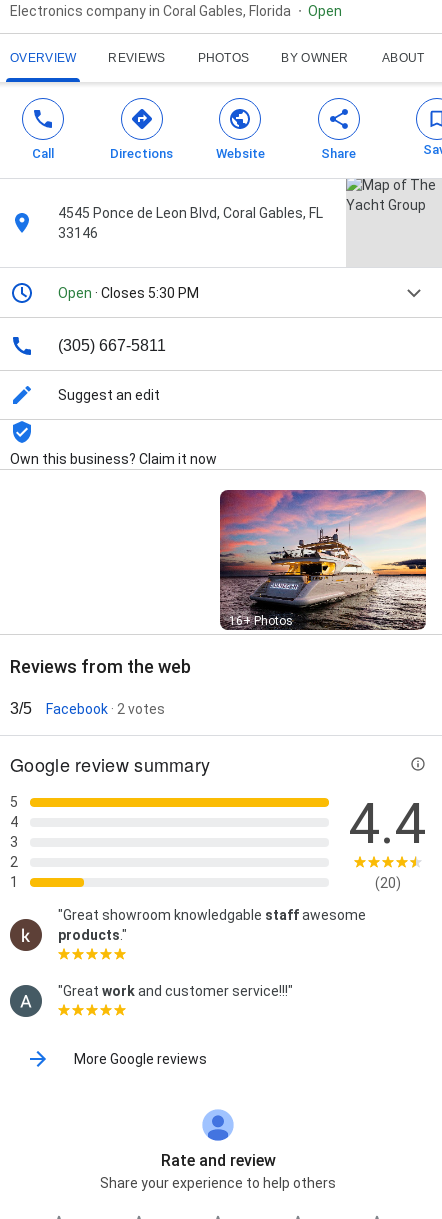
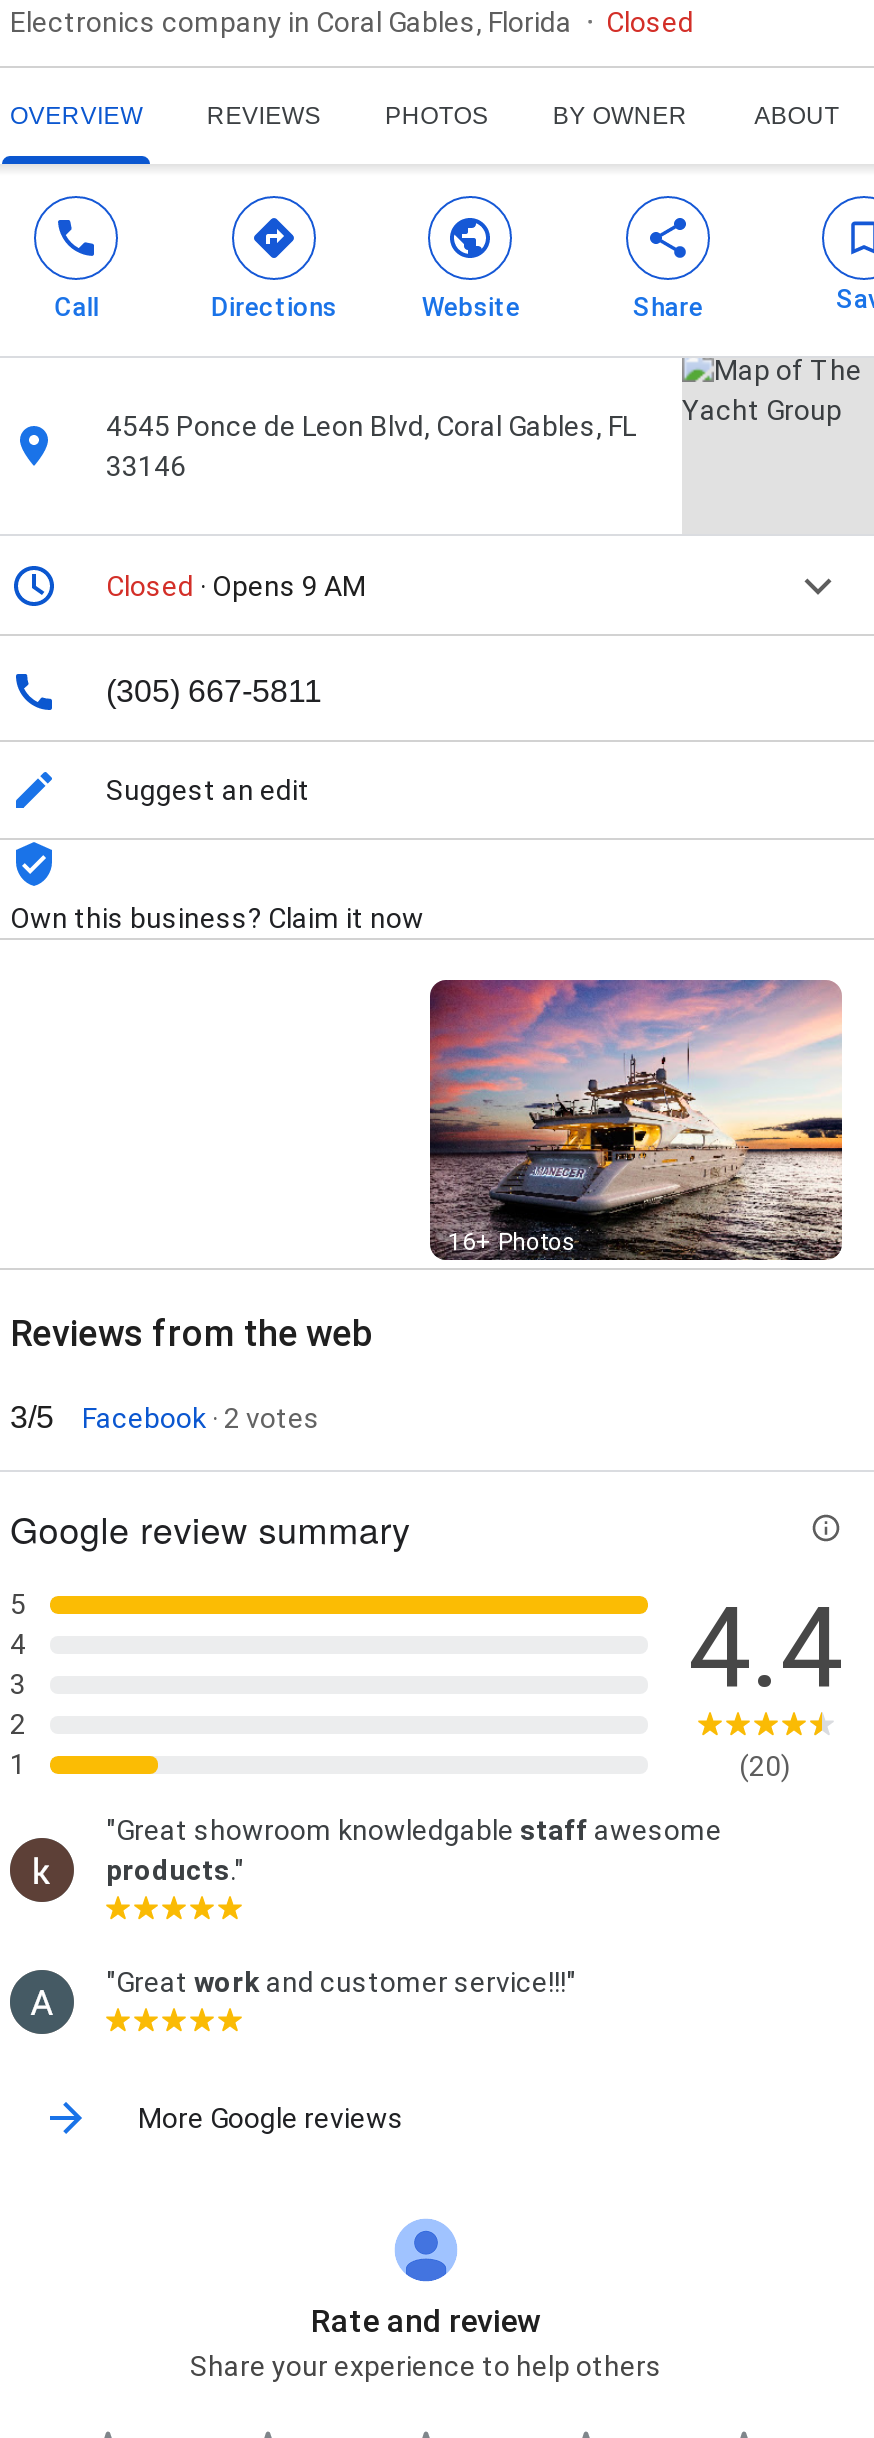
[308,3,342,19] Open -> [606,6,694,38] Closed
[58,285,199,301] Open · Closes 5:30 PM -> [106,570,366,602] Closed · Opens 9 AM

